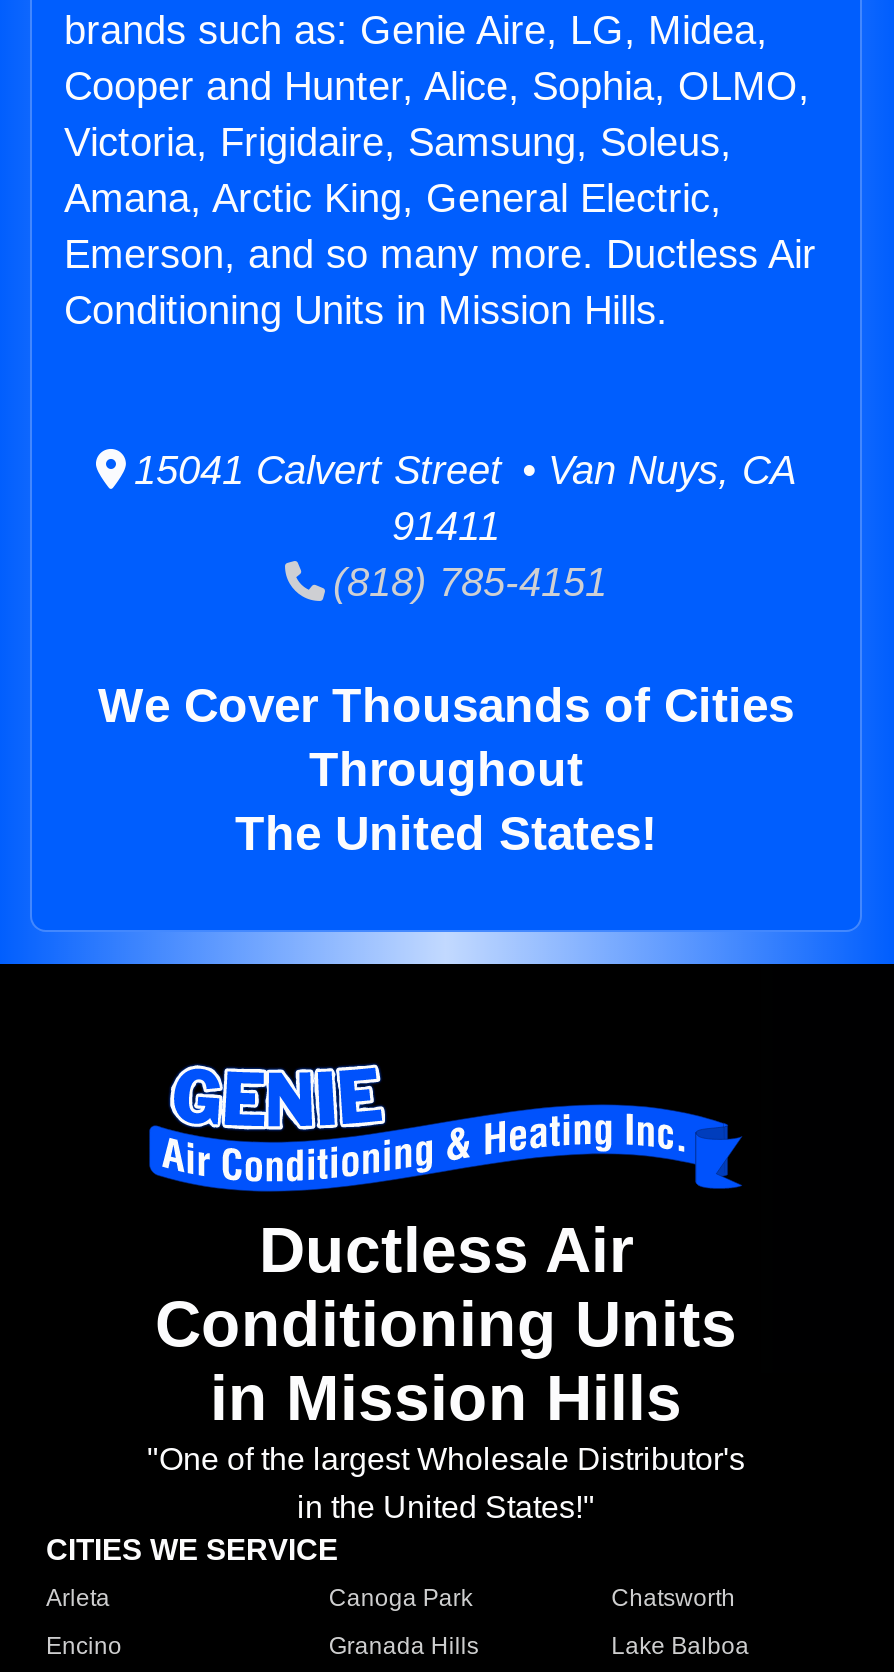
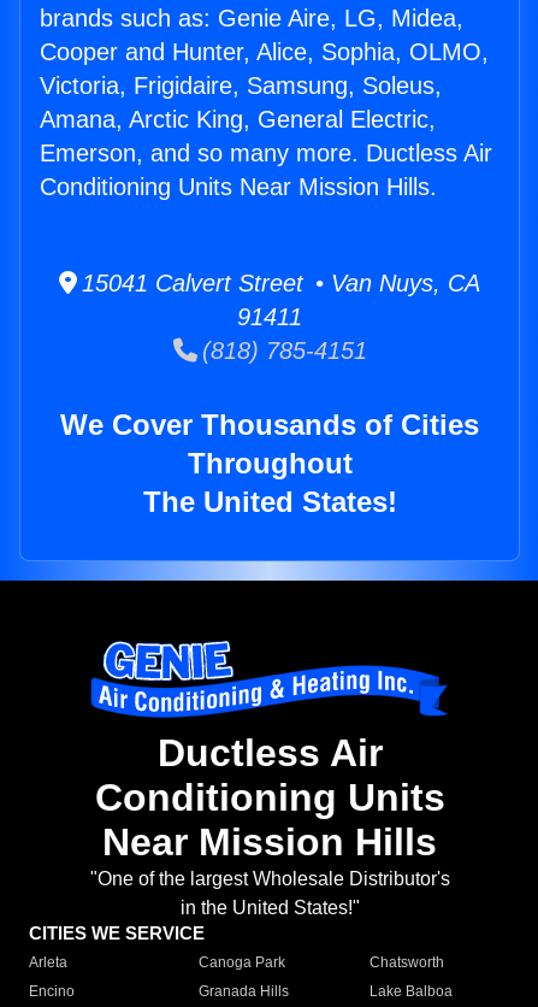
[64,288,668,332] Conditioning Units in Mission Hills. -> [40,174,437,200] Conditioning Units Near Mission Hills.
[210,1363,682,1435] in Mission Hills -> [102,821,437,864] Near Mission Hills

